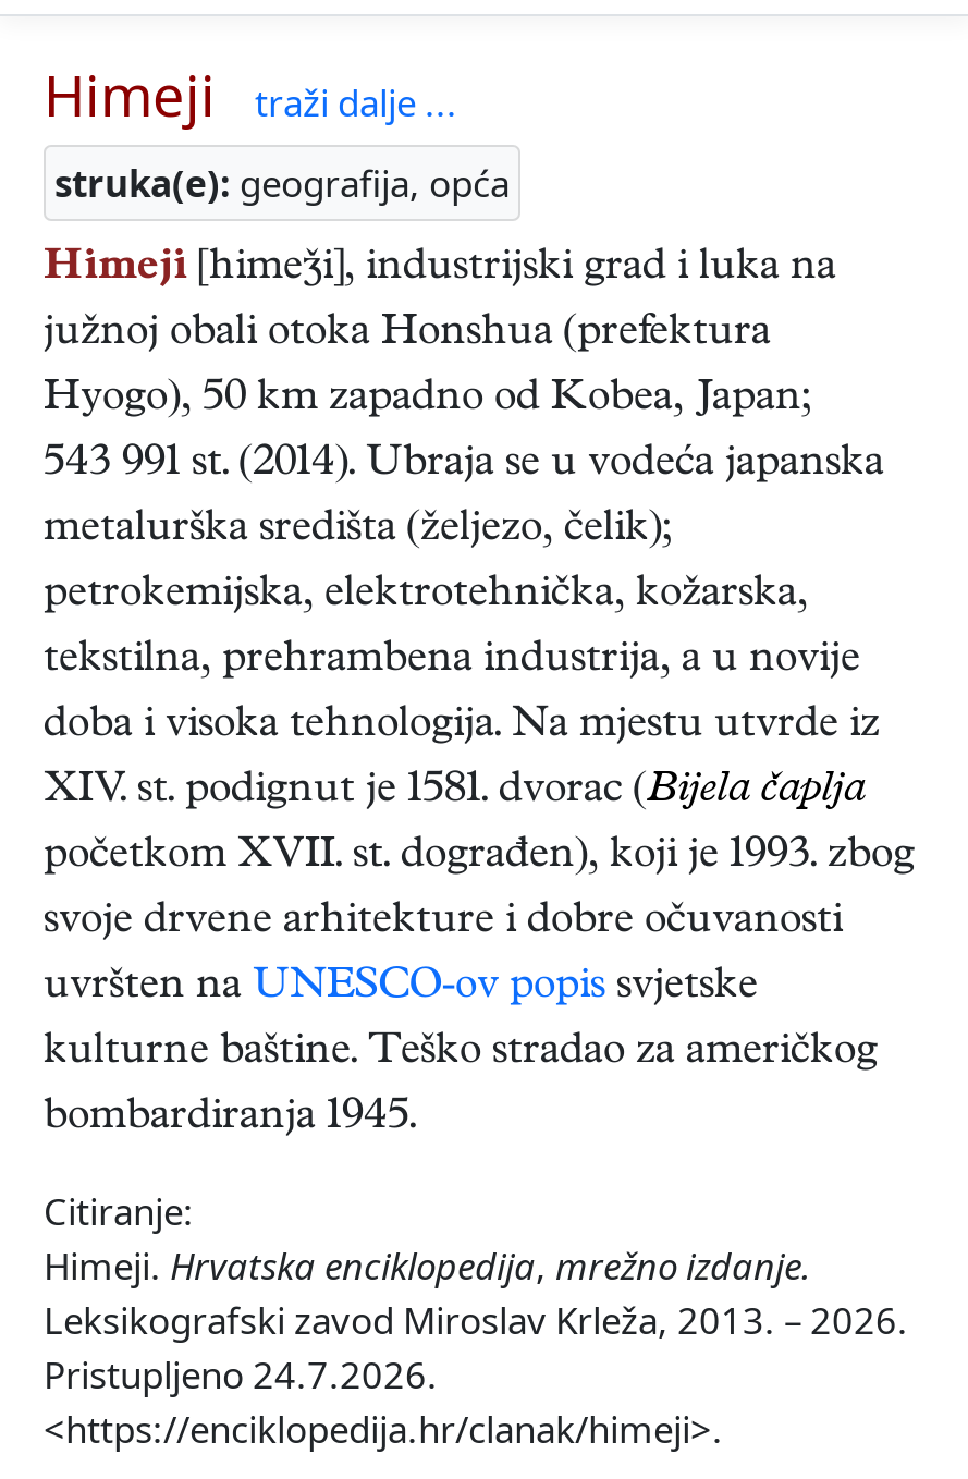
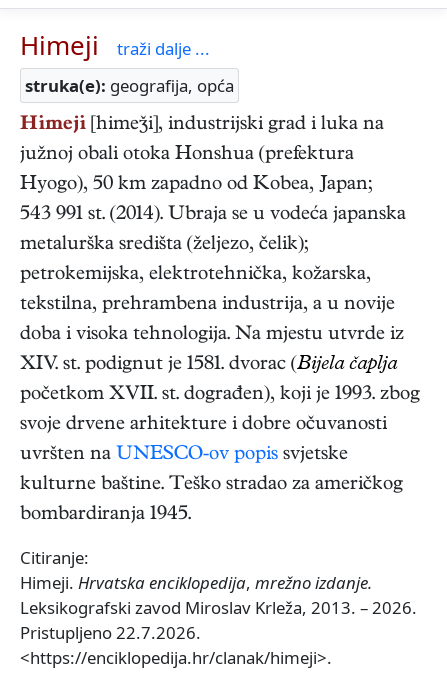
[44,1350,438,1400] Pristupljeno 24.7.2026. -> [20,621,201,644] Pristupljeno 22.7.2026.

